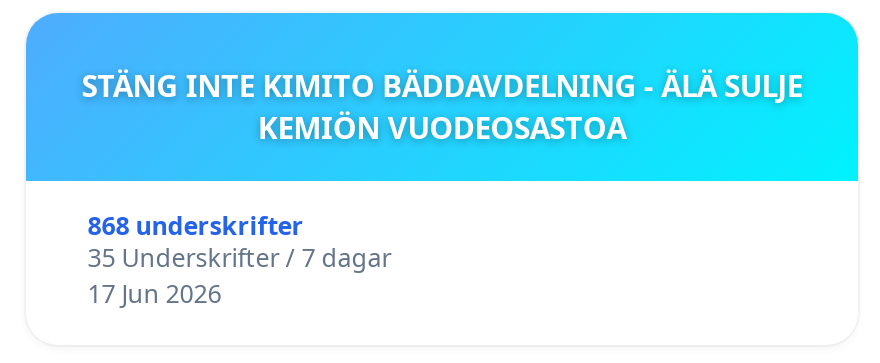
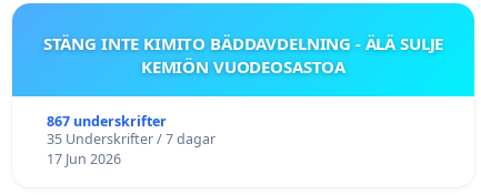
[88,208,304,242] 868 underskrifter -> [46,111,166,130] 867 underskrifter

